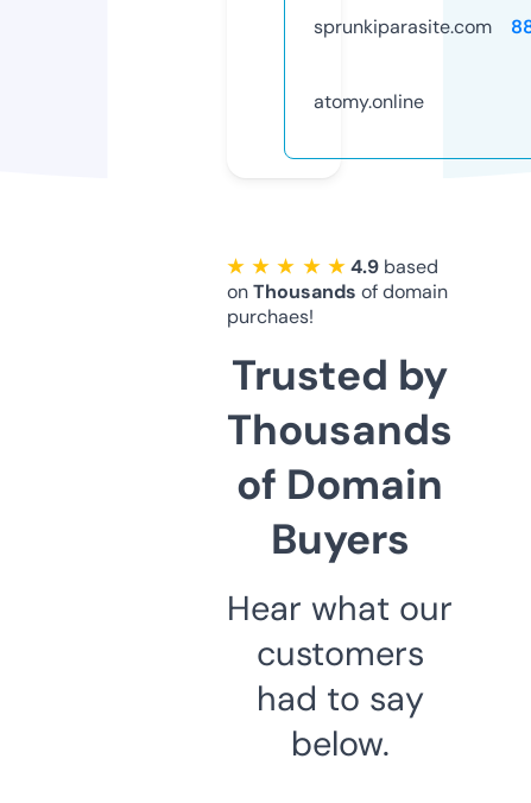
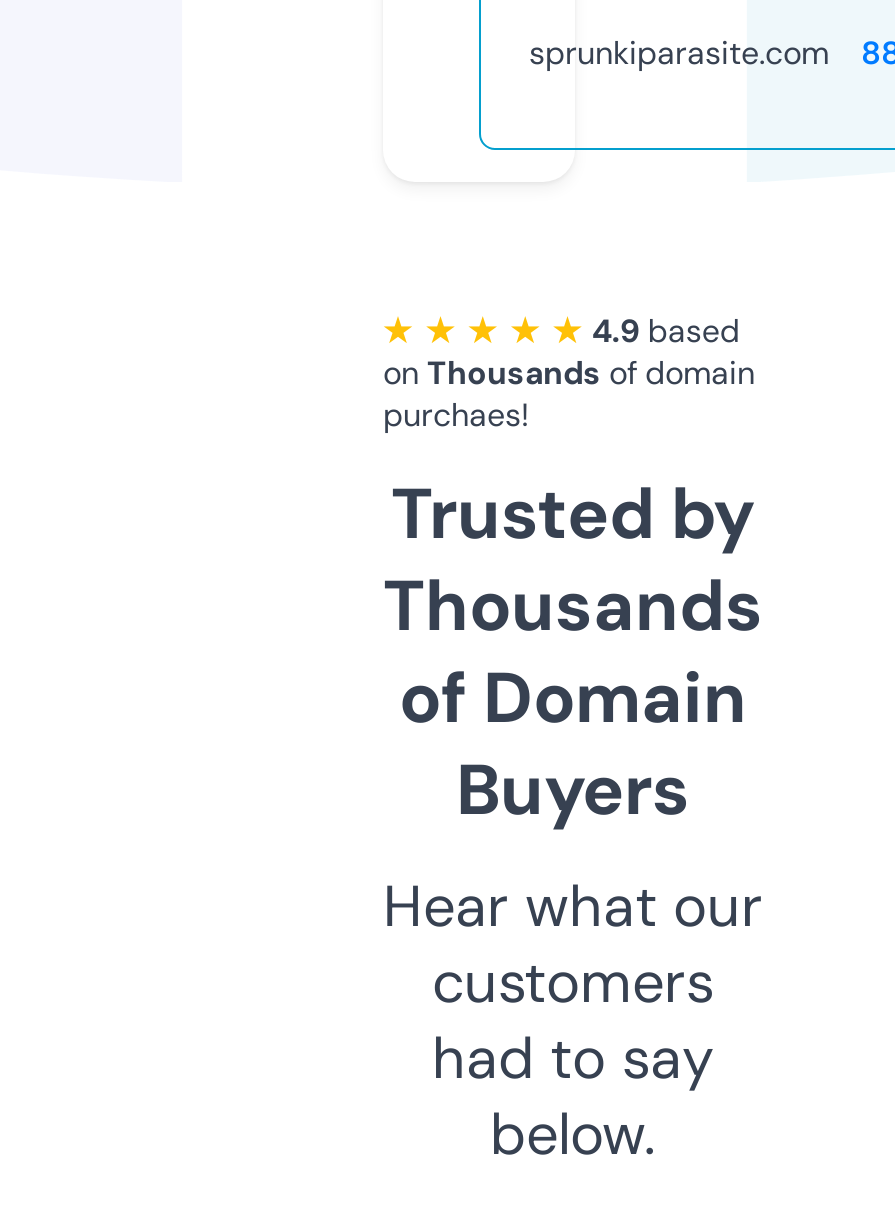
[314,89,424,114] atomy.online -> none

